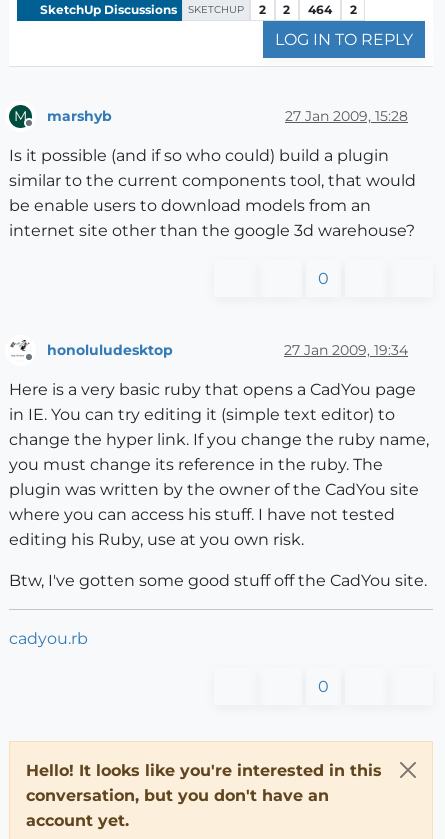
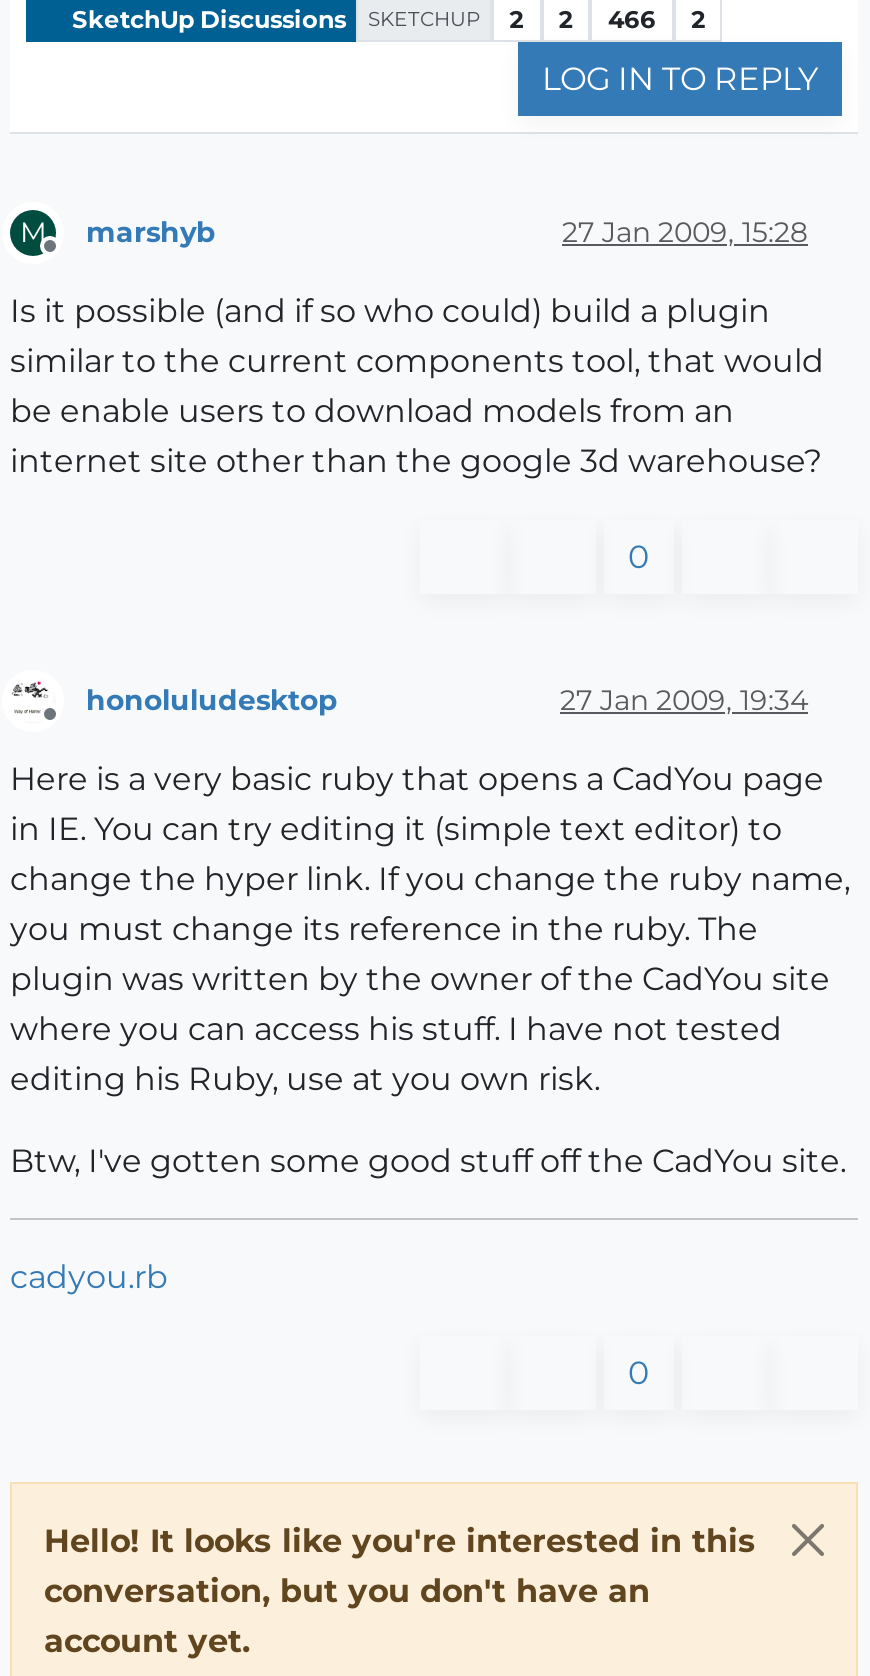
[37,2,357,17] SketchUp Discussions SKETCHUP 2 2 464 2 -> [66,4,705,34] SketchUp Discussions SKETCHUP 2 2 466 2

